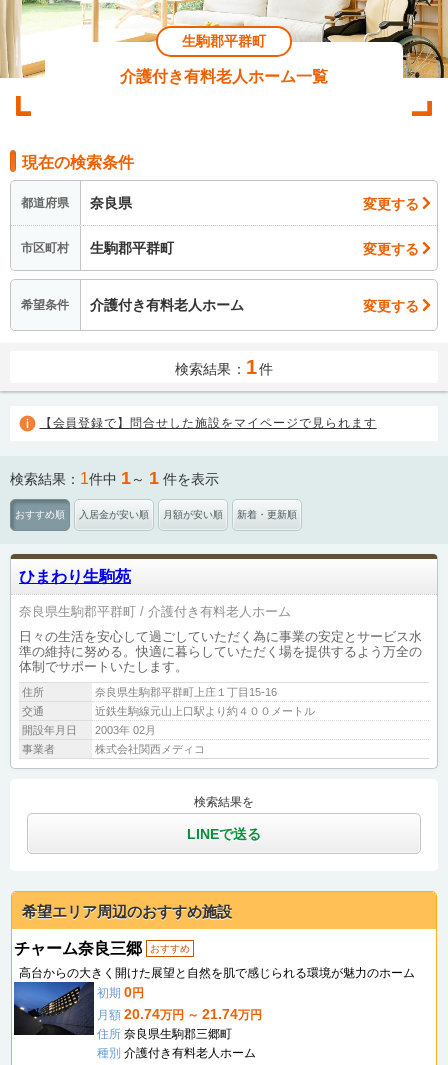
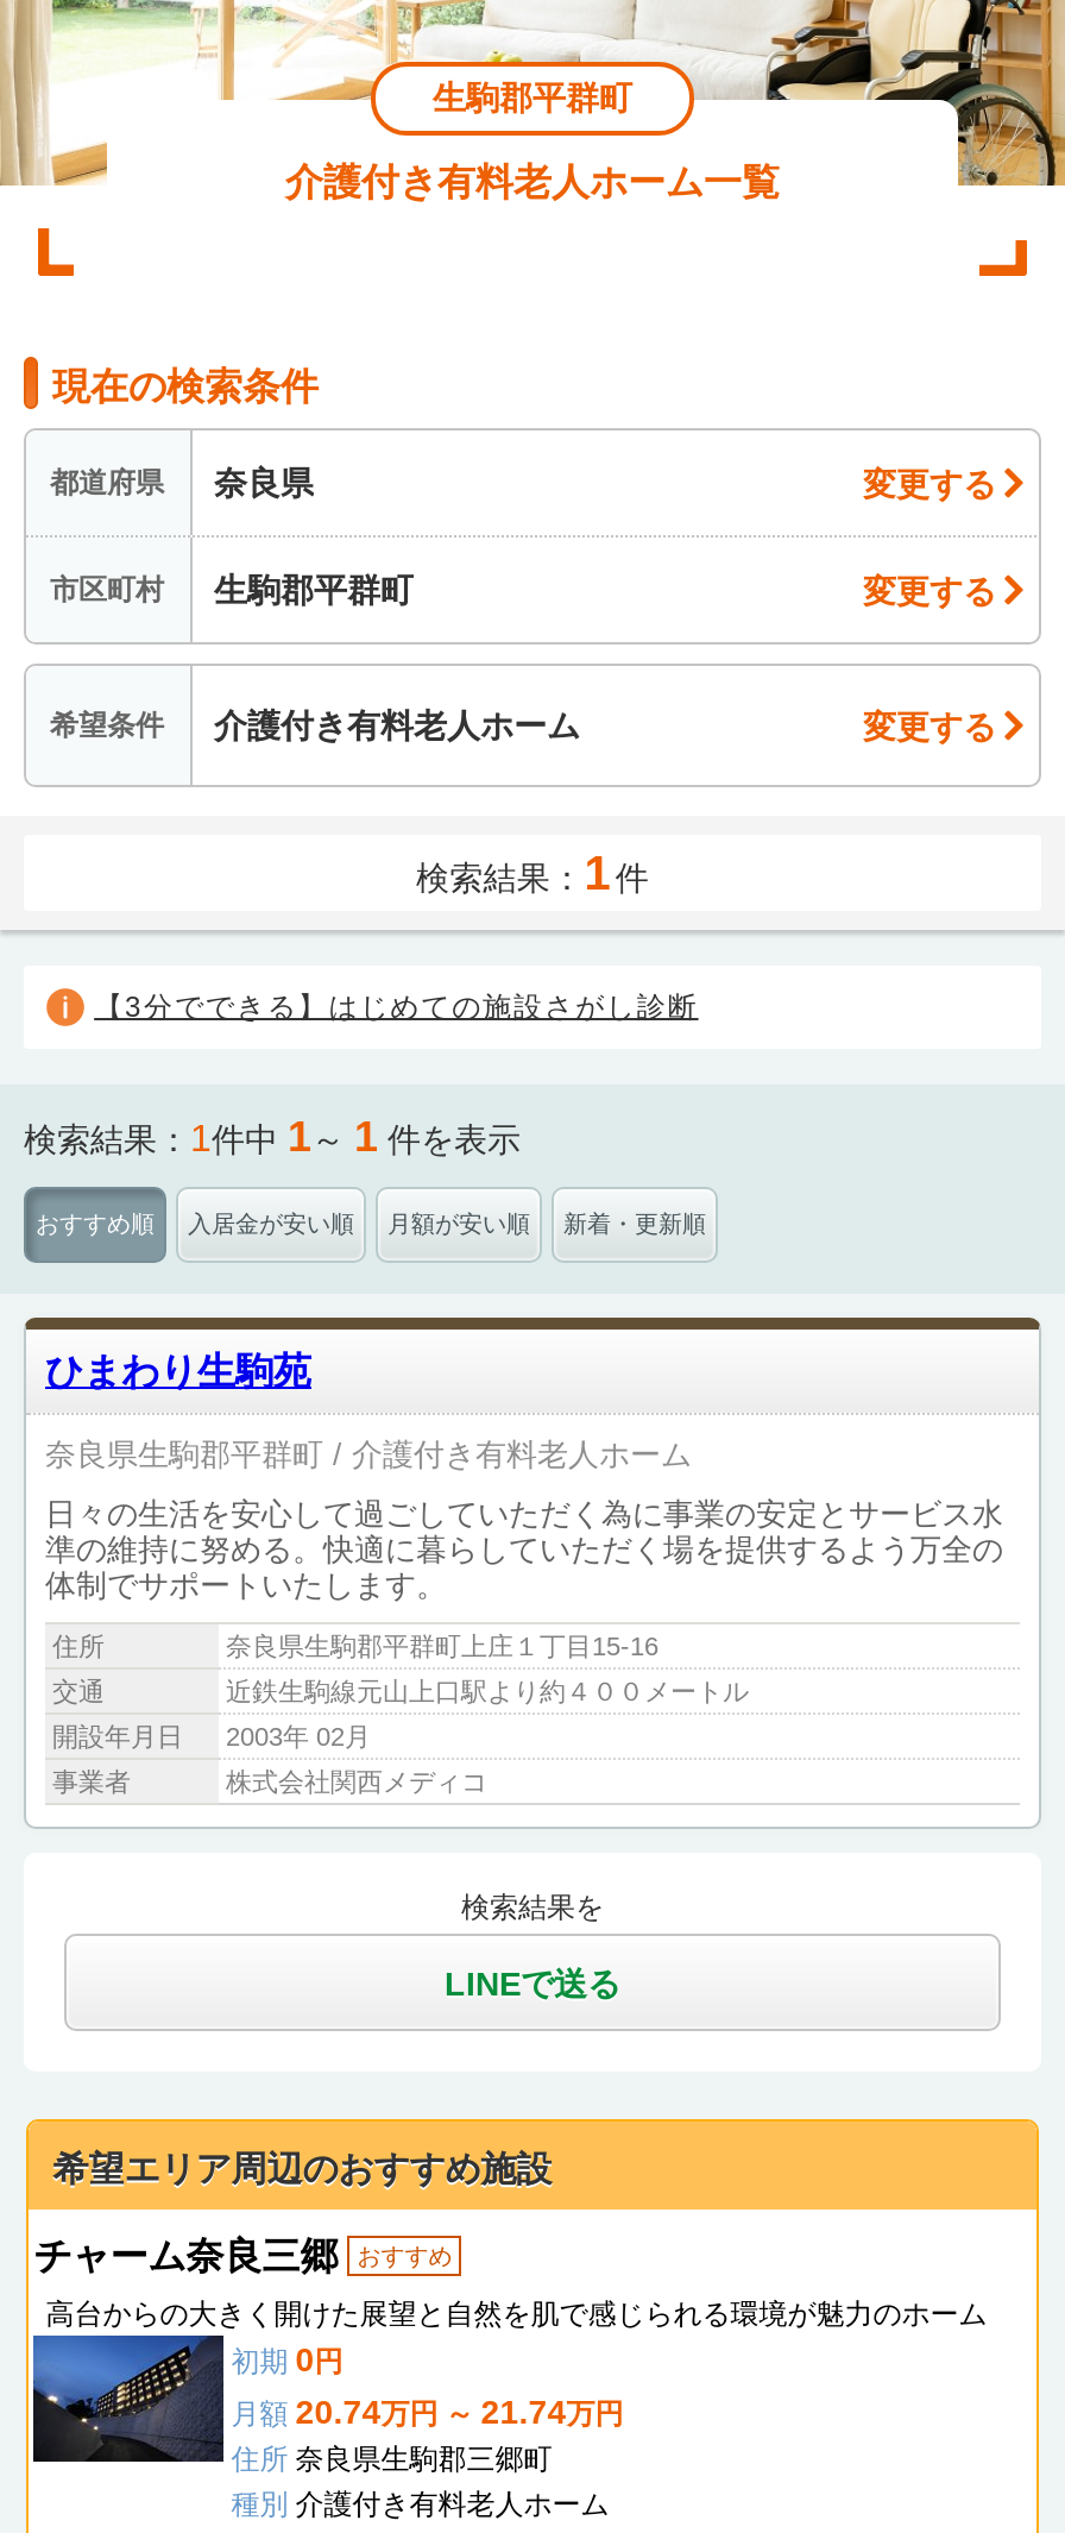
[40,416,376,430] 【会員登録で】問合せした施設をマイページで見られます -> [94,990,698,1024] 【3分でできる】はじめての施設さがし診断

